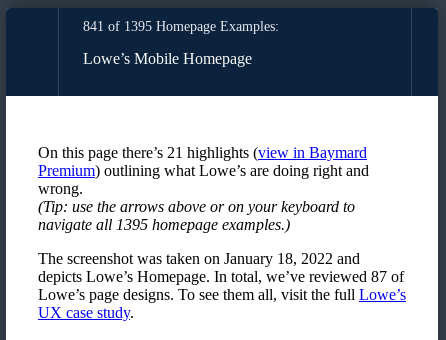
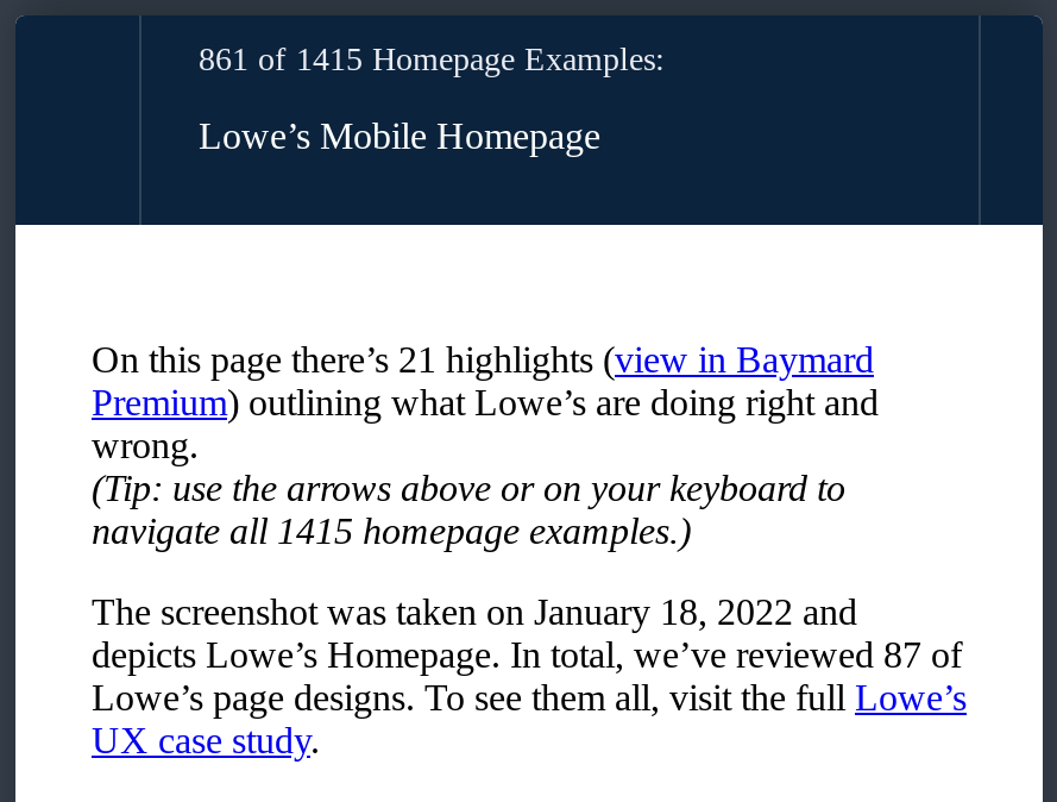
[83,19,279,34] 841 of 1395 Homepage Examples: -> [199,42,665,77] 861 of 1415 Homepage Examples:
[38,216,290,233] navigate all 1395 homepage examples.) -> [92,510,691,551] navigate all 1415 homepage examples.)

